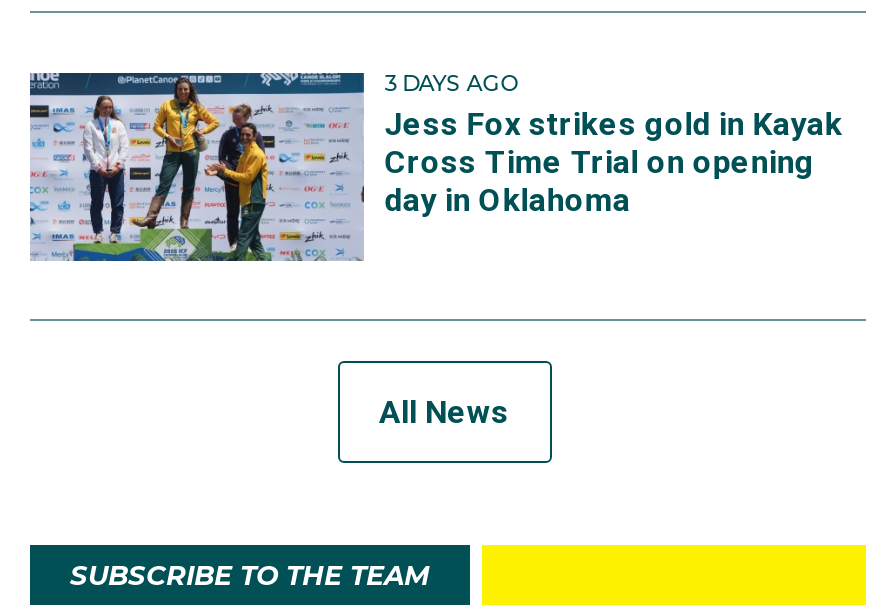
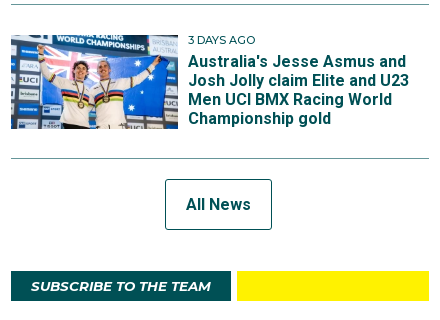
[28,72,842,264] [image] | Jess Fox strikes gold in Kayak | Cross Time Trial on opening | day in Oklahoma -> [11,34,409,130] [image] | Australia's Jesse Asmus and | Josh Jolly claim Elite and U23 | Men UCI BMX Racing World | Championship gold

